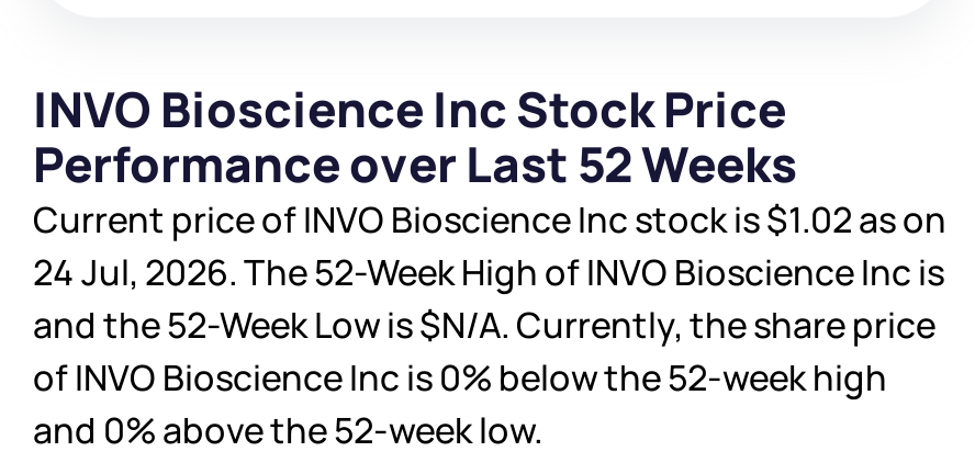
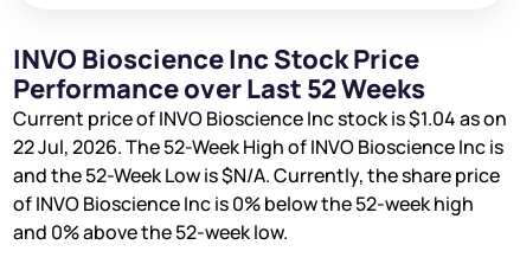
[33,194,946,242] Current price of INVO Bioscience Inc stock is$1.02 as on -> [13,105,507,131] Current price of INVO Bioscience Inc stock is$1.04 as on
[33,247,944,295] 24 Jul, 2026. The 52-Week High of INVO Bioscience Inc is -> [13,133,503,159] 22 Jul, 2026. The 52-Week High of INVO Bioscience Inc is

